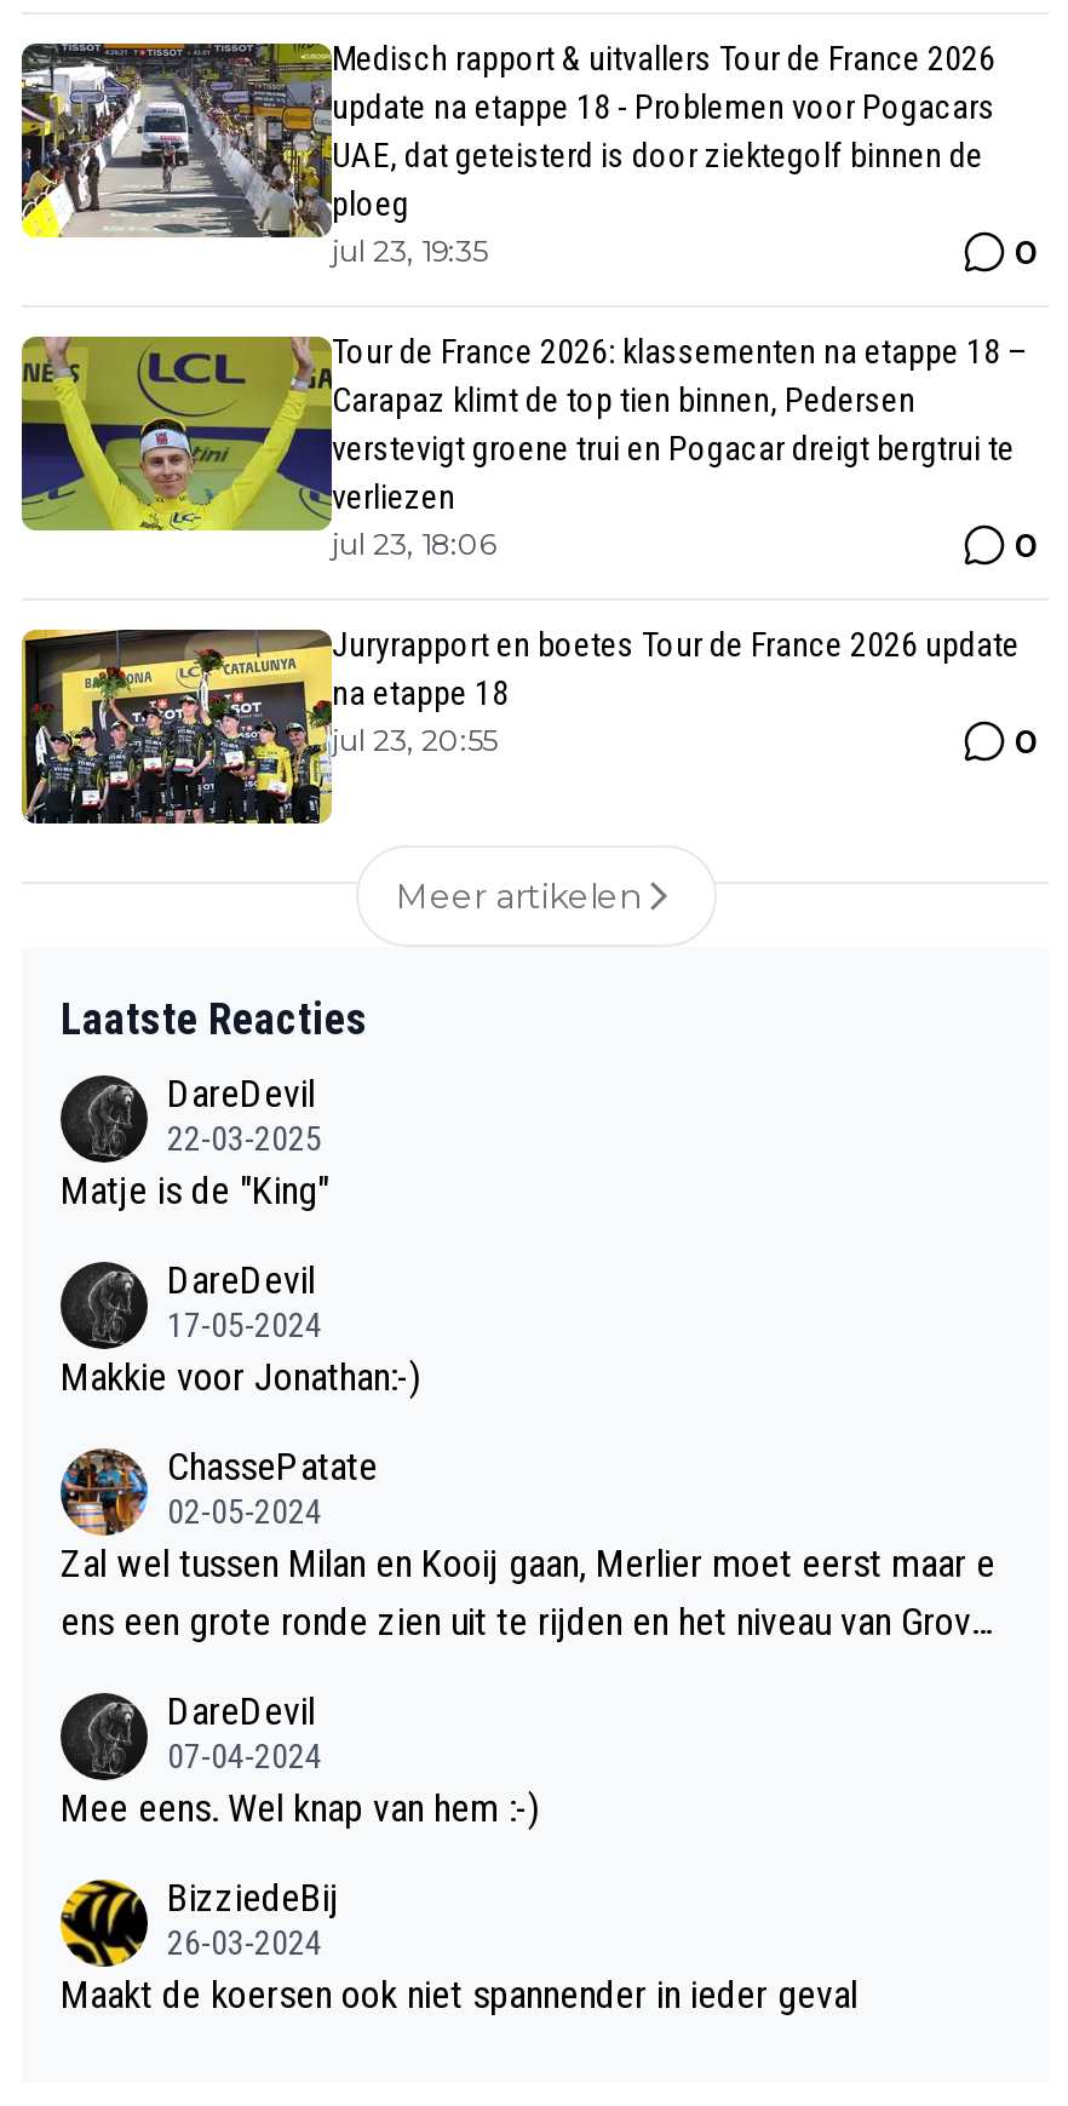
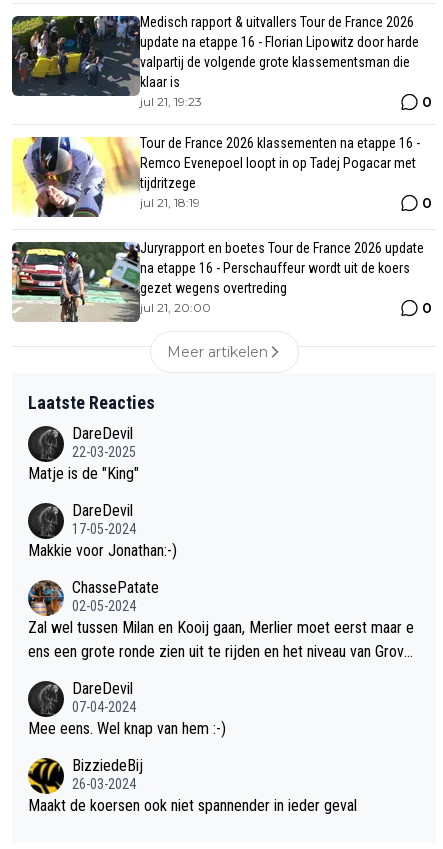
[19,41,995,268] [image] | update na etappe 18 - Problemen voor Pogacars | UAE, dat geteisterd is door ziektegolf binnen de | ploeg | jul 23, 19:35 -> [11,15,419,109] [image] | update na etappe 16 - Florian Lipowitz door harde | valpartij de volgende grote klassementsman die | klaar is | jul 21, 19:23
[19,331,1027,569] [image] | Tour de France 2026: klassementen na etappe 18 – | Carapaz klimt de top tien binnen, Pedersen | verstevigt groene trui en Pogacar dreigt bergtrui te | verliezen | jul 23, 18:06 -> [11,135,420,218] [image] | Tour de France 2026 klassementen na etappe 16 - | Remco Evenepoel loopt in op Tadej Pogacar met | tijdritzege | jul 21, 18:19
[19,627,509,826] [image] | na etappe 18 | jul 23, 20:55 -> [11,241,410,322] [image] | na etappe 16 - Perschauffeur wordt uit de koers | gezet wegens overtreding | jul 21, 20:00

